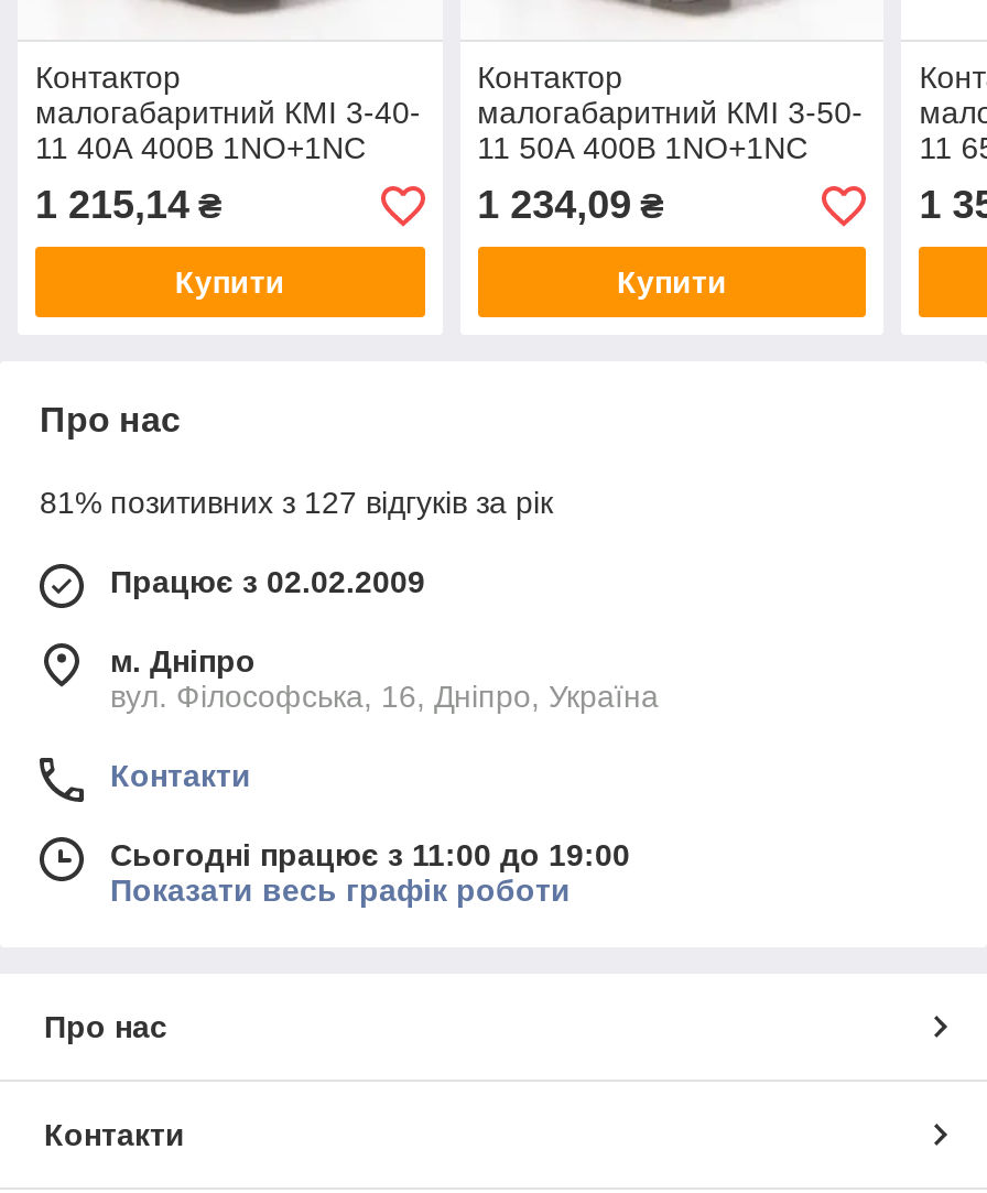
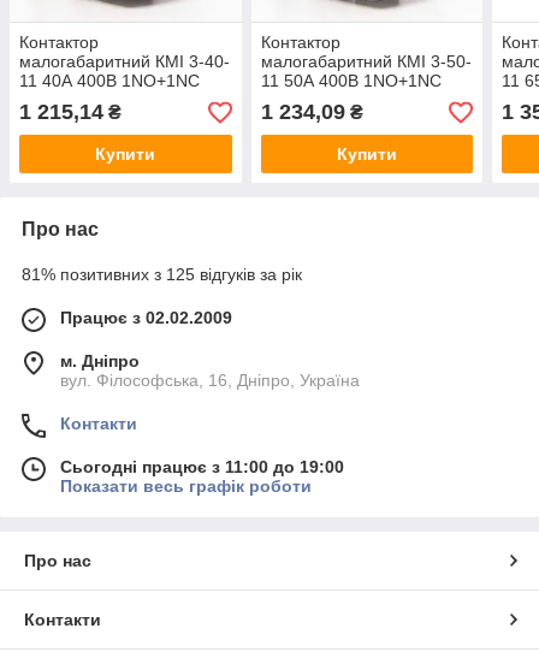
[40,486,553,521] 81% позитивних з 127 відгуків за рік -> [22,265,302,284] 81% позитивних з 125 відгуків за рік

